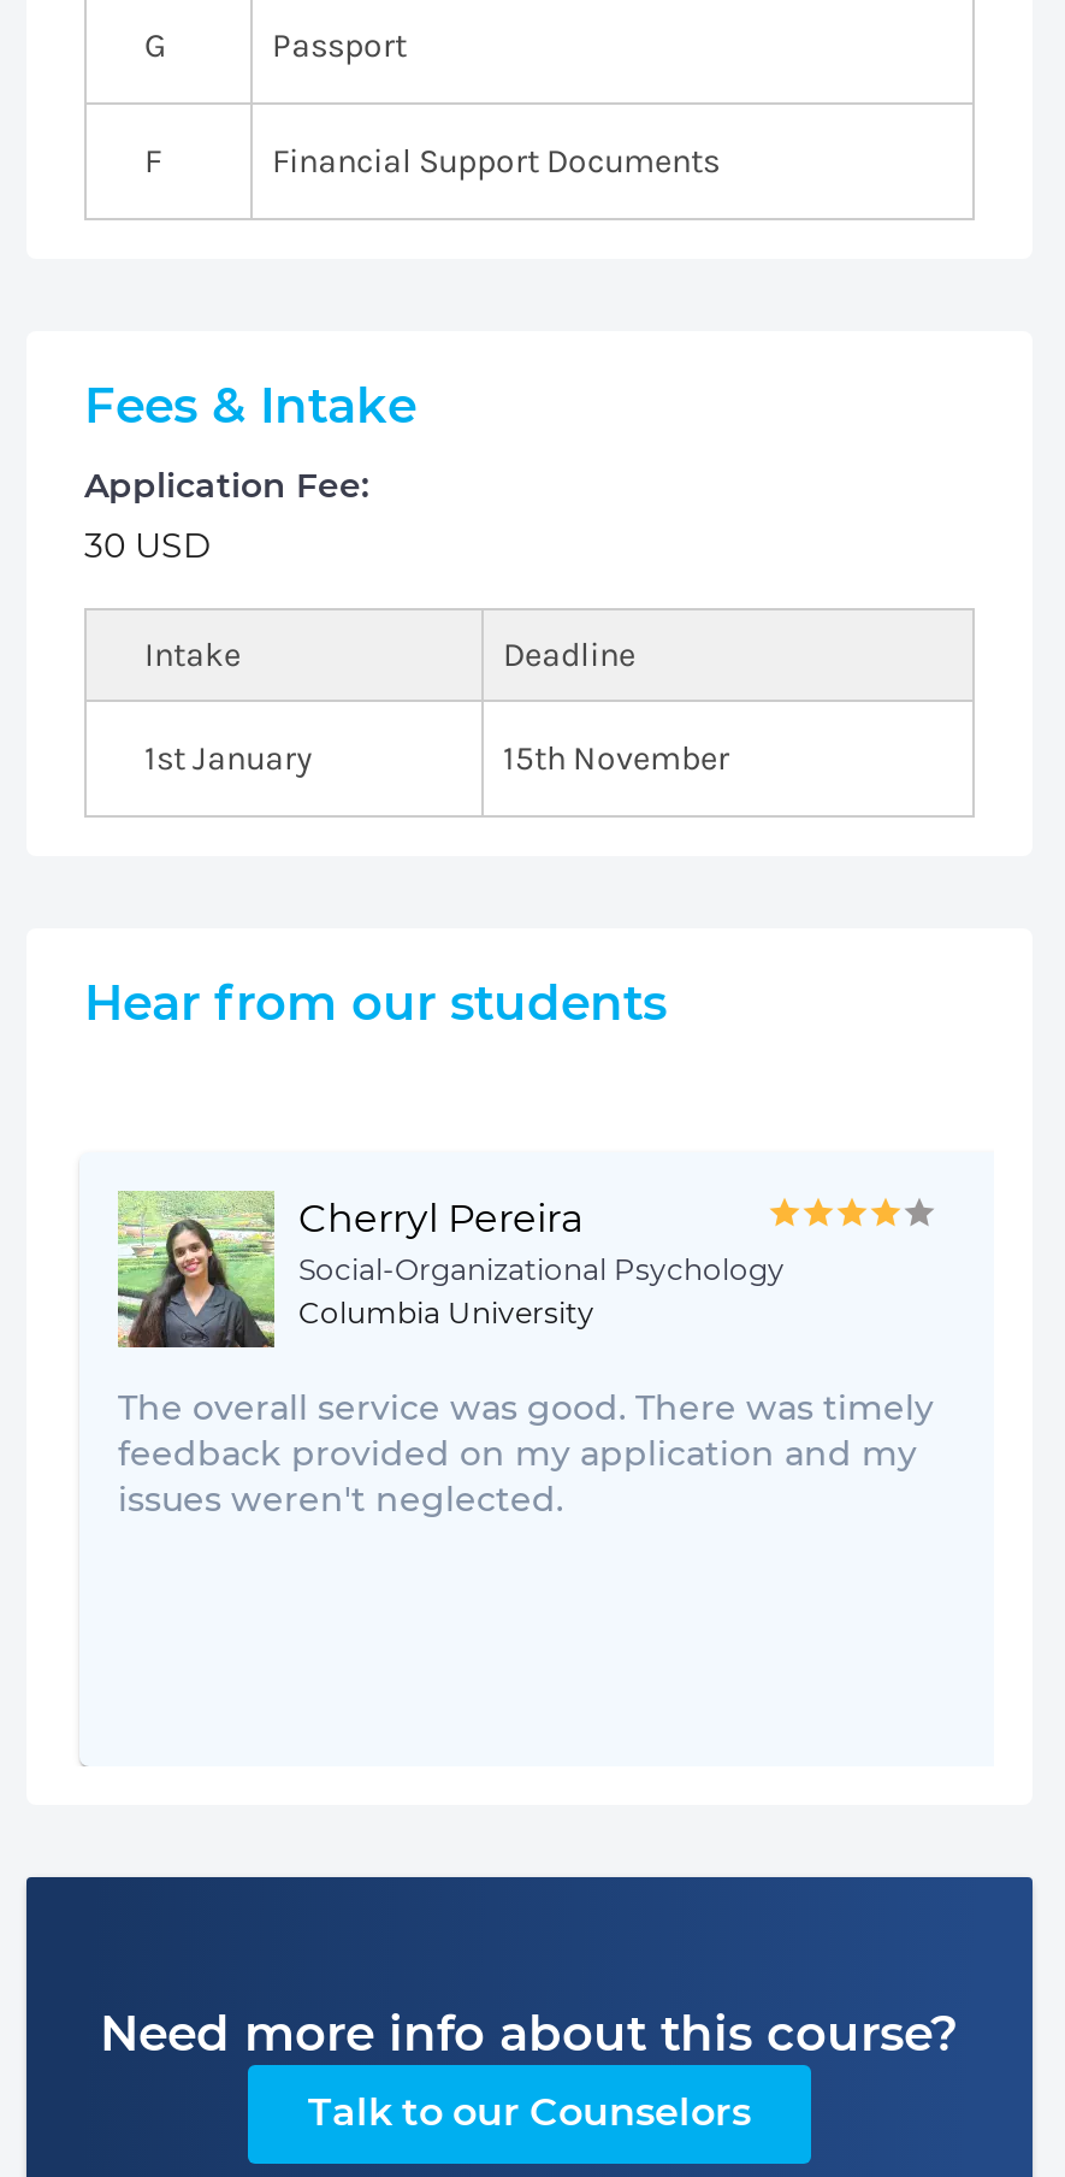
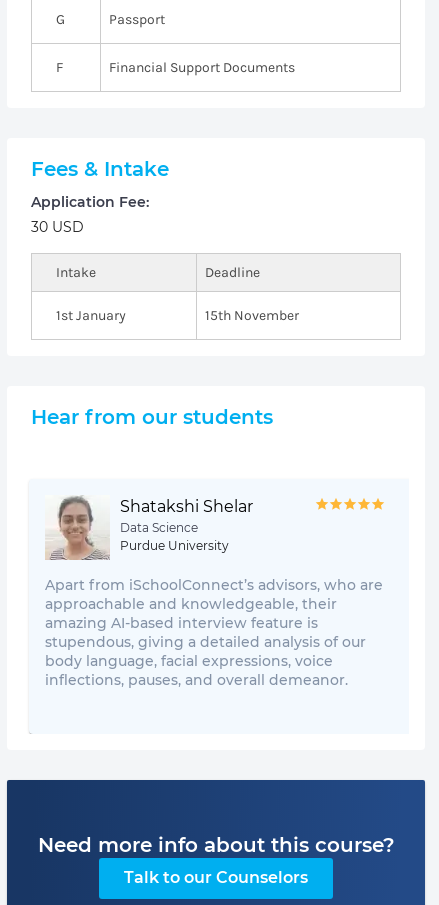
[116,1191,785,1347] [image] | Cherryl Pereira | Social-Organizational Psychology | Columbia University -> [45,496,253,560] [image] | Shatakshi Shelar | Data Science | Purdue University
[118,1386,934,1521] The overall service was good. There was timely | feedback provided on my application and my | issues weren't neglected. -> [45,576,383,689] Apart from iSchoolConnect’s advisors, who are | approachable and knowledgeable, their | amazing AI-based interview feature is | stupendous, giving a detailed analysis of our | body language, facial expressions, voice | inflections, pauses, and overall demeanor.

